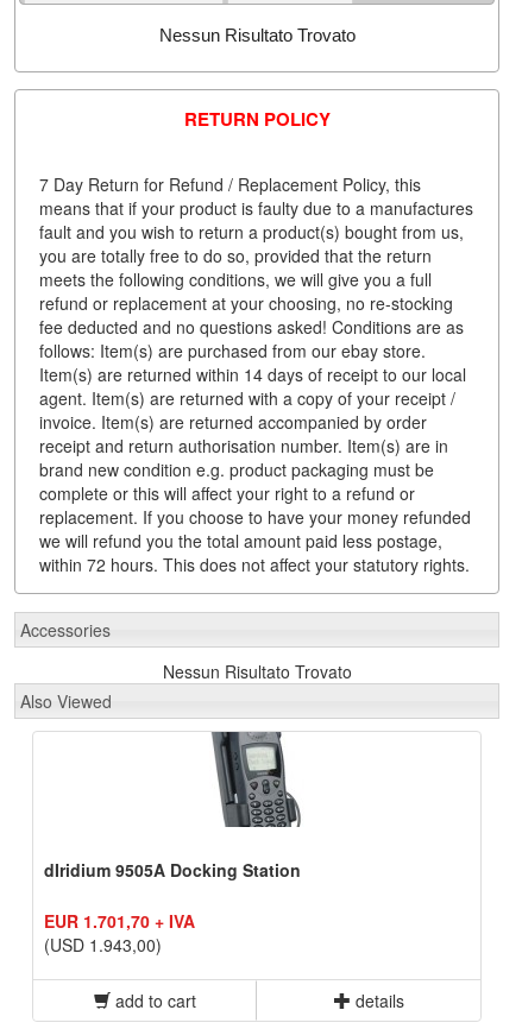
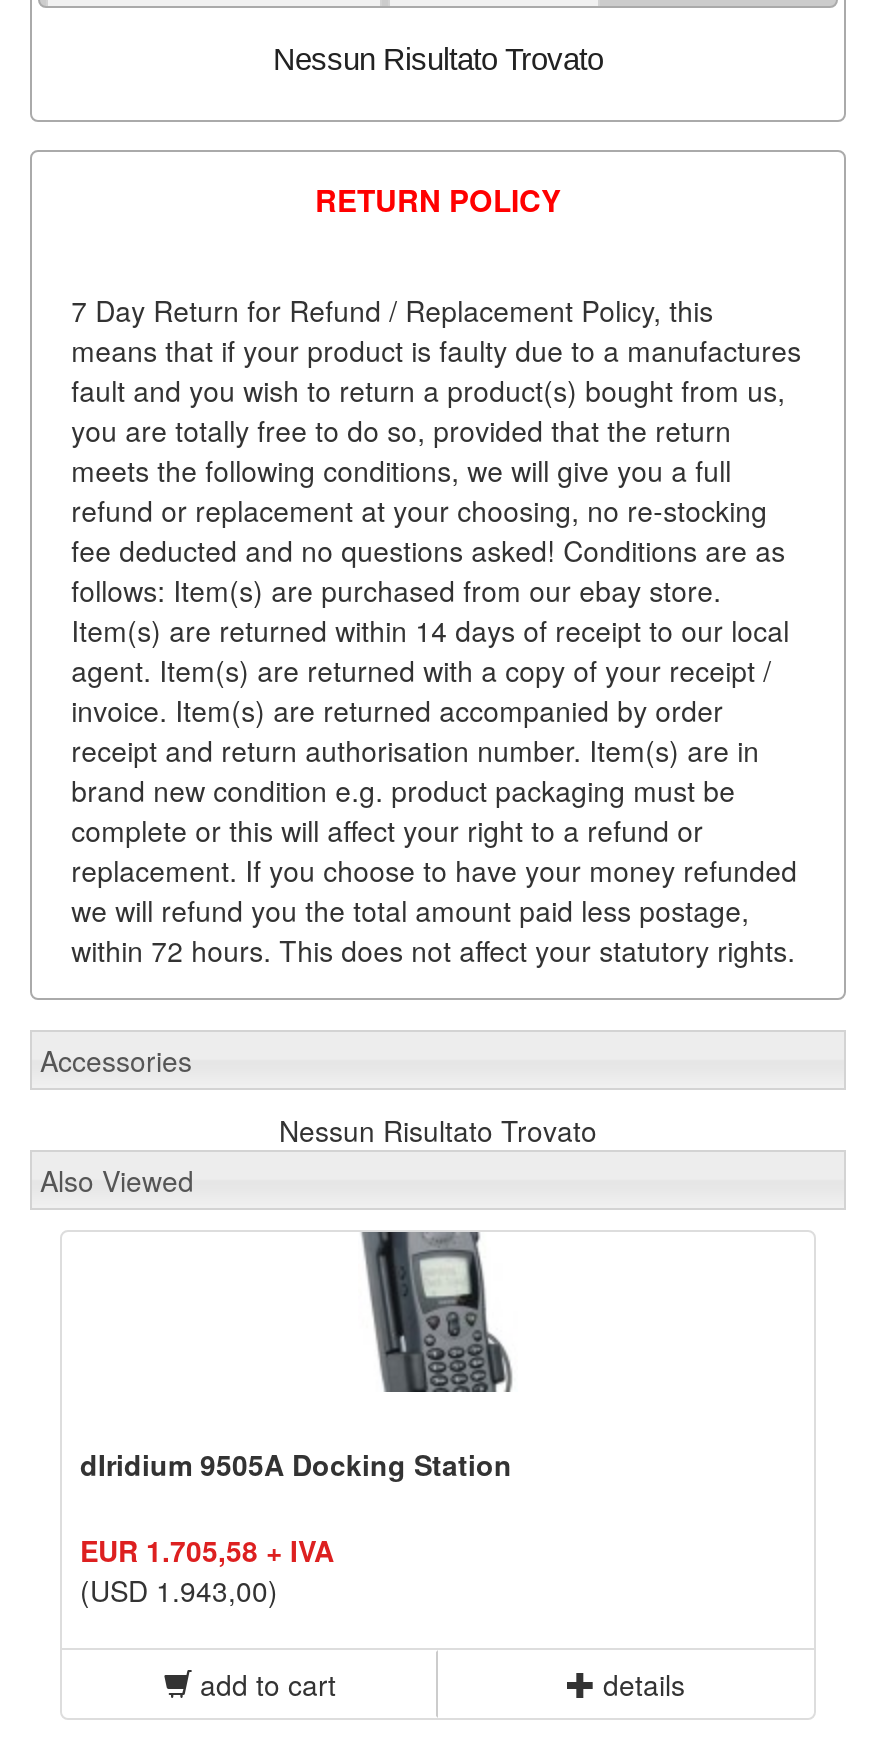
[44,908,195,932] EUR 1.701,70 + IVA -> [80,1529,334,1569] EUR 1.705,58 + IVA

